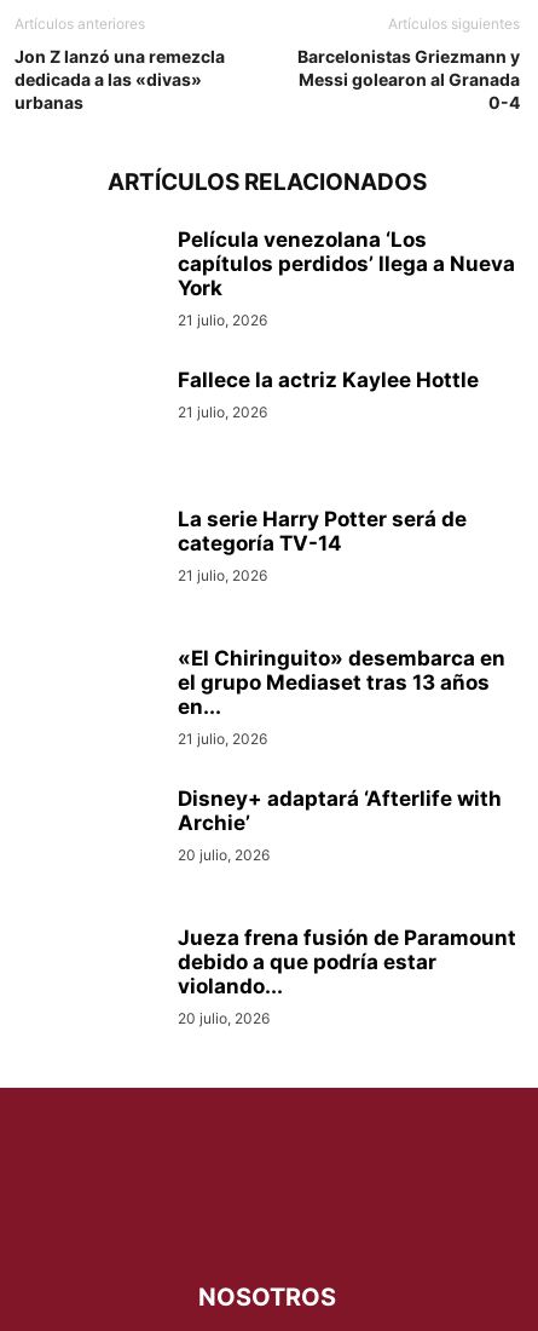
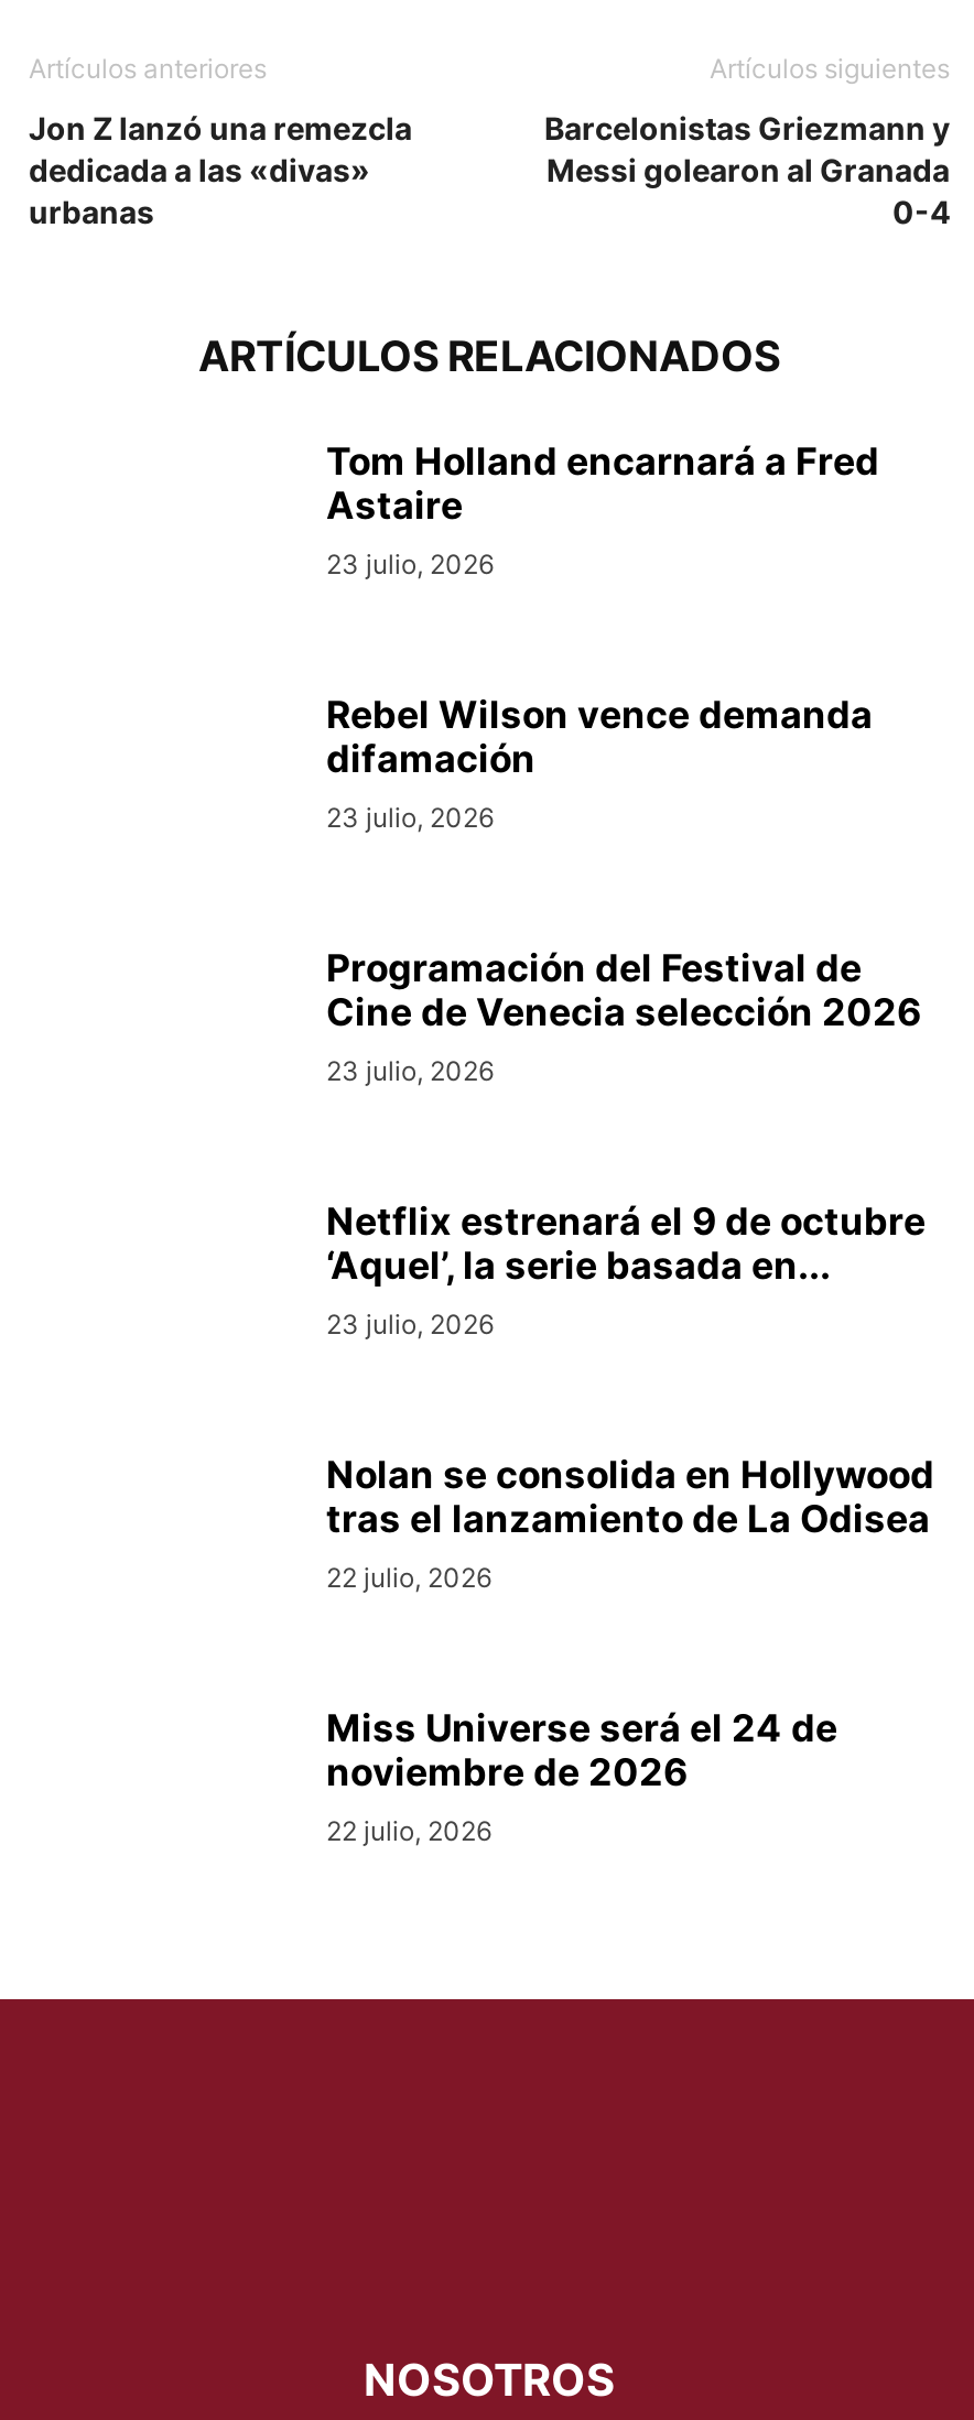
[178,228,515,329] Película venezolana ‘Los | capítulos perdidos’ llega a Nueva | York | 21 julio, 2026 -> [326,440,879,581] Tom Holland encarnará a Fred | Astaire | 23 julio, 2026
[178,368,479,421] Fallece la actriz Kaylee Hottle | 21 julio, 2026 -> [326,693,873,834] Rebel Wilson vence demanda | difamación | 23 julio, 2026
[178,507,467,585] La serie Harry Potter será de | categoría TV-14 | 21 julio, 2026 -> [326,947,921,1088] Programación del Festival de | Cine de Venecia selección 2026 | 23 julio, 2026
[178,646,505,748] «El Chiringuito» desembarca en | el grupo Mediaset tras 13 años | en... | 21 julio, 2026 -> [326,1200,926,1341] Netflix estrenará el 9 de octubre | ‘Aquel’, la serie basada en... | 23 julio, 2026
[178,787,502,864] Disney+ adaptará ‘Afterlife with | Archie’ | 20 julio, 2026 -> [326,1453,934,1594] Nolan se consolida en Hollywood | tras el lanzamiento de La Odisea | 22 julio, 2026
[178,926,516,1028] Jueza frena fusión de Paramount | debido a que podría estar | violando... | 20 julio, 2026 -> [326,1707,837,1848] Miss Universe será el 24 de | noviembre de 2026 | 22 julio, 2026

